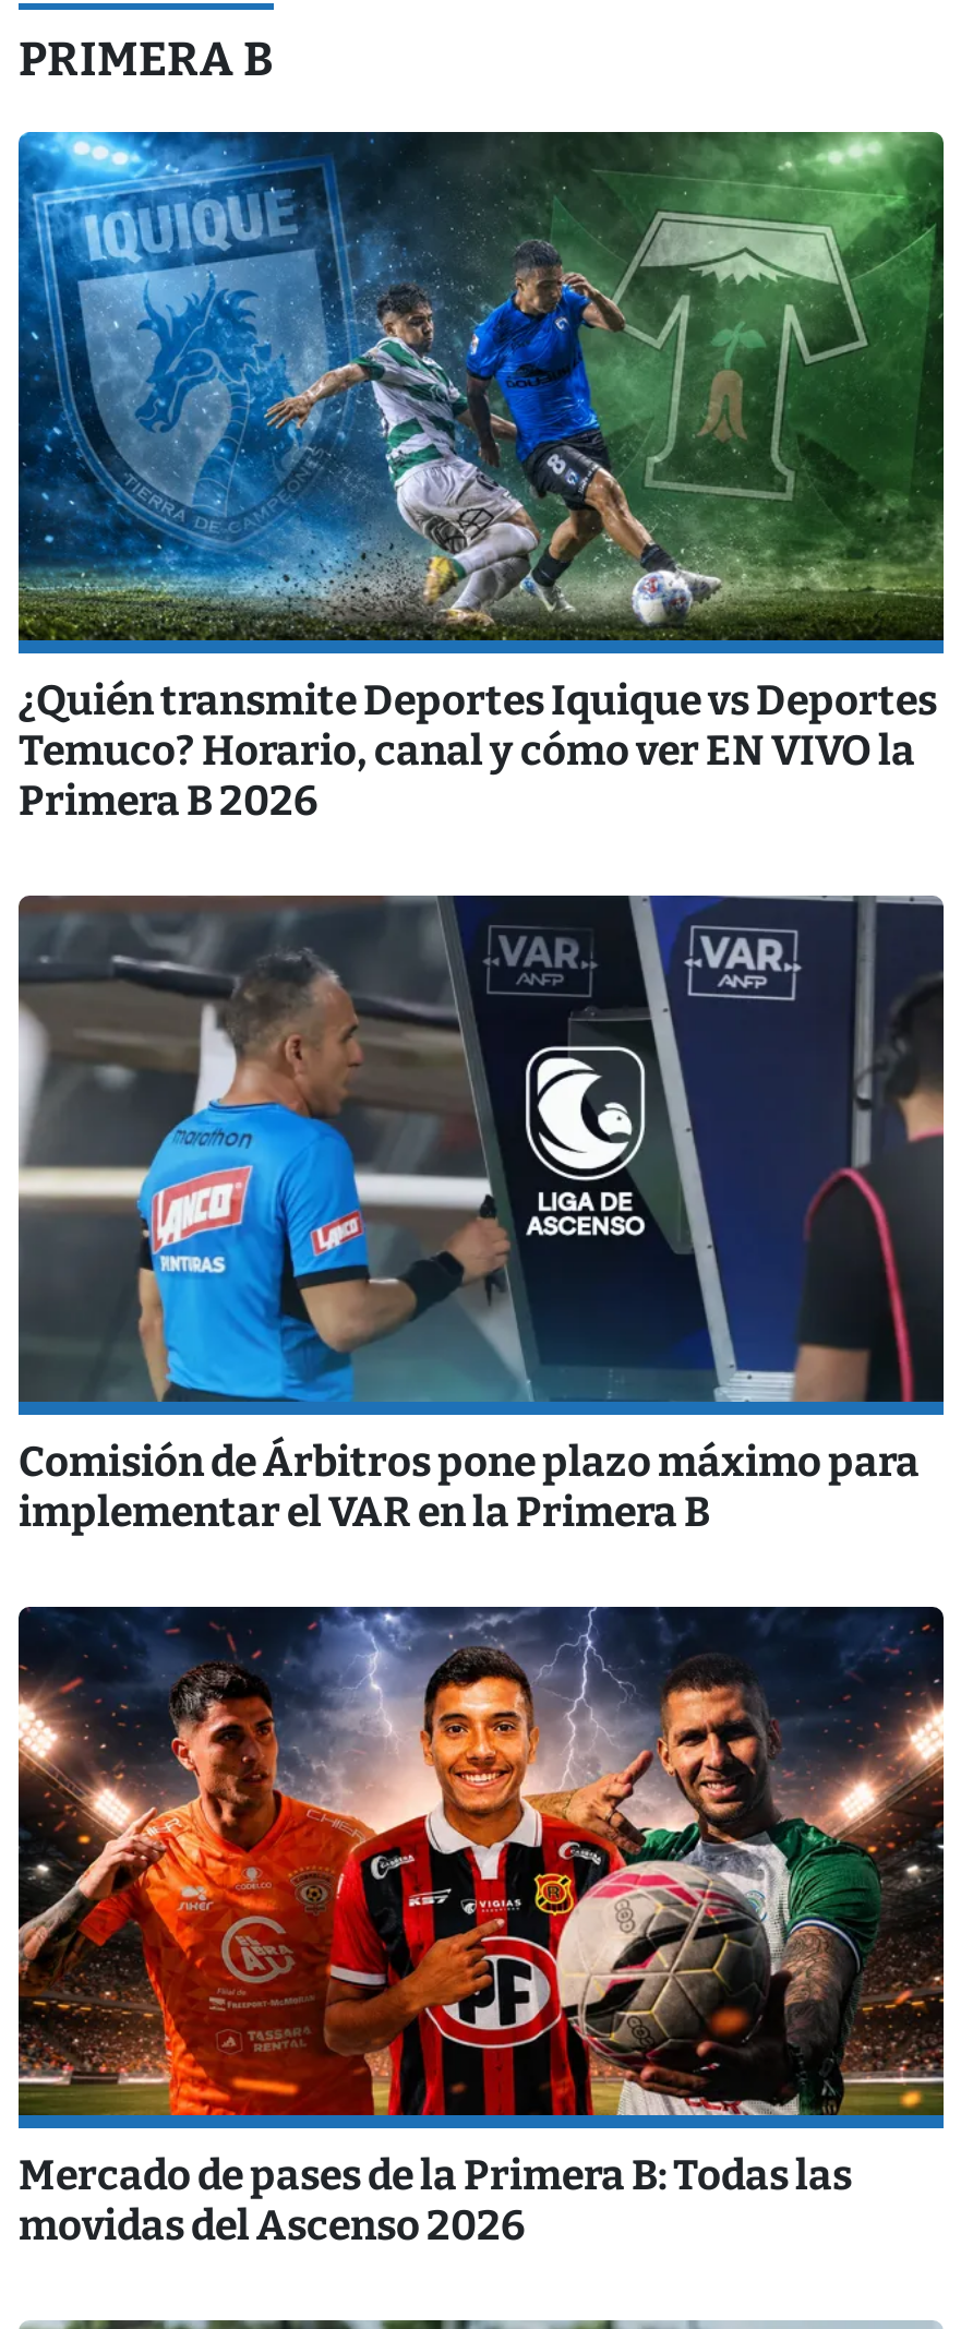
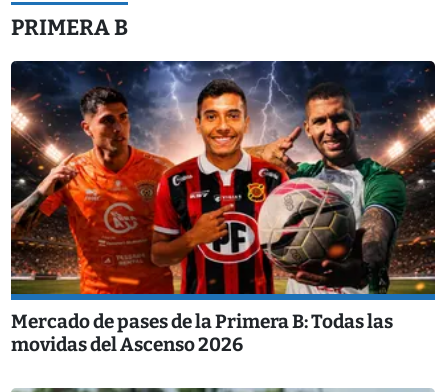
[16,130,946,825] [image] | ¿Quién transmite Deportes Iquique vs Deportes | Temuco? Horario, canal y cómo ver EN VIVO la | Primera B 2026 -> none
[16,893,946,1537] [image] | Comisión de Árbitros pone plazo máximo para | implementar el VAR en la Primera B -> none

